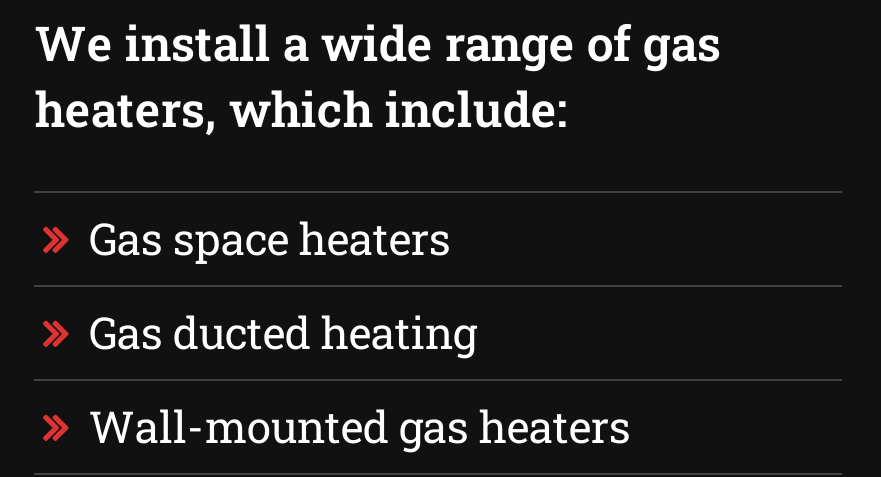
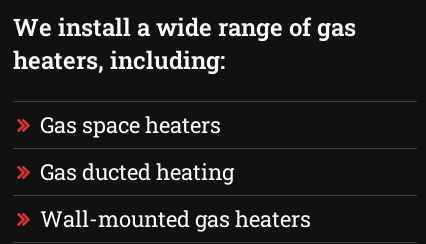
[35,77,567,141] heaters, which include: -> [13,44,225,76] heaters, including:

